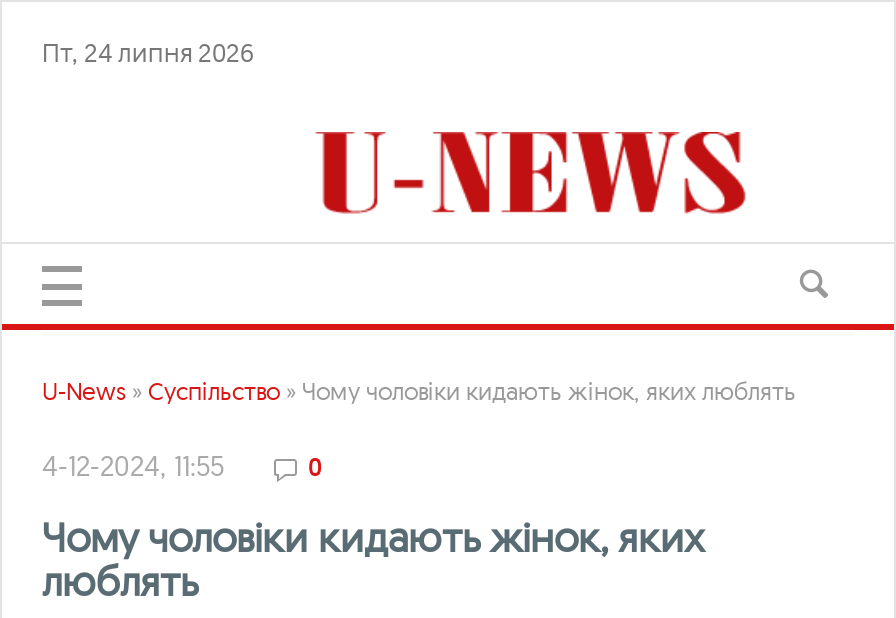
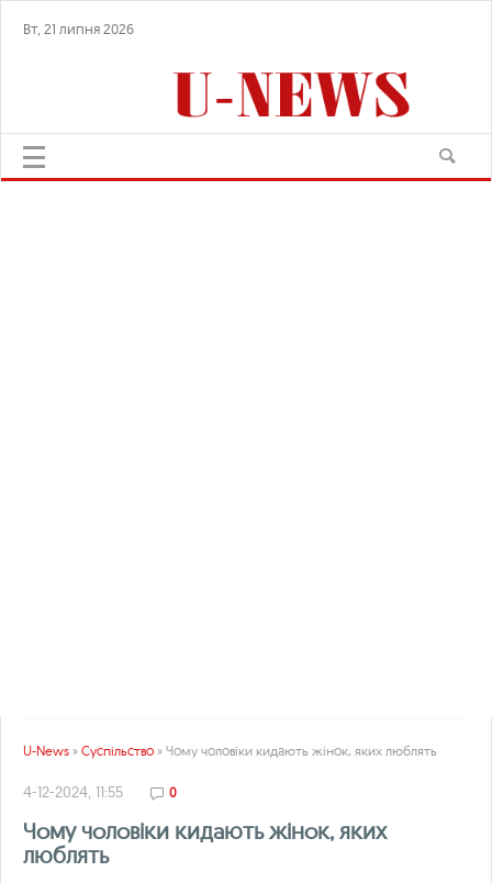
[42,36,254,68] Пт, 24 липня 2026 -> [23,20,134,37] Вт, 21 липня 2026

